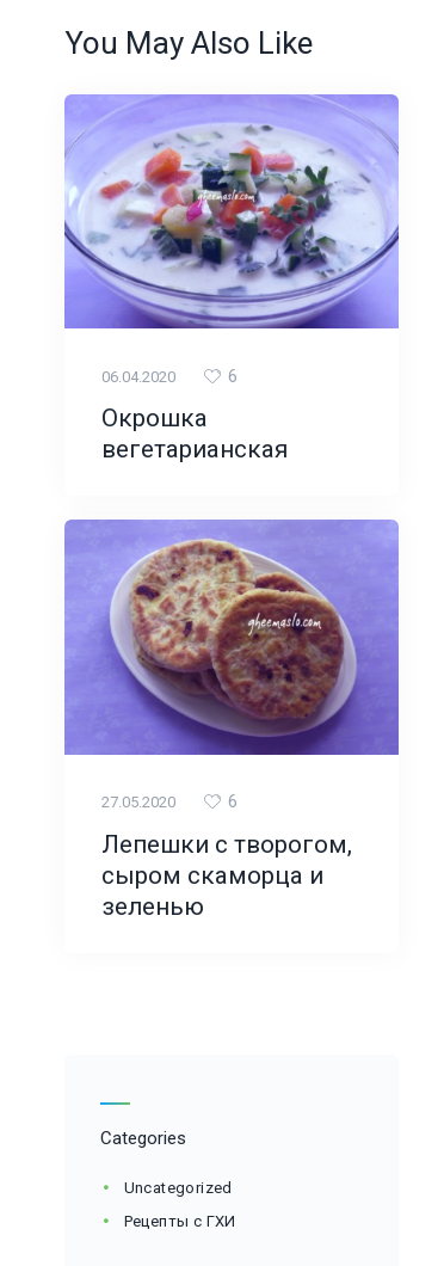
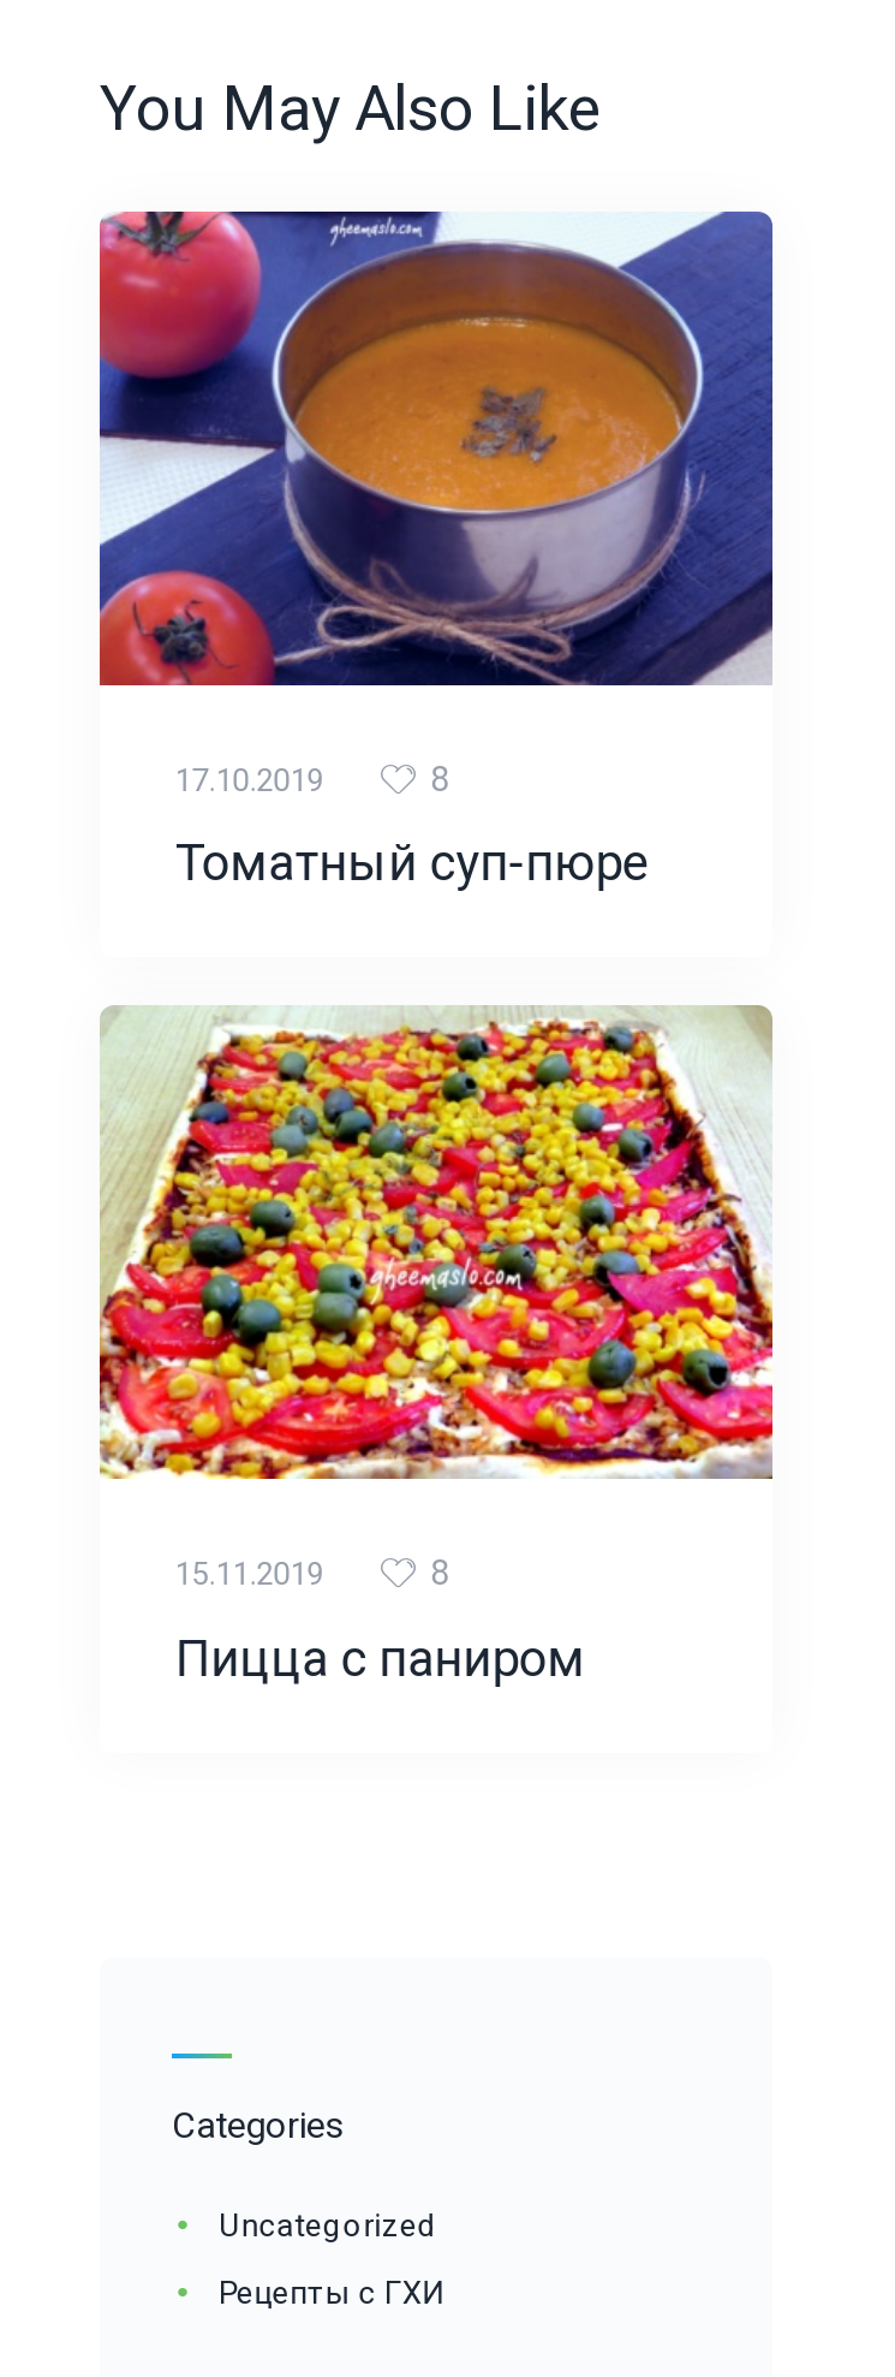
[63,93,399,385] [image] | 06.04.2020 | 6 -> [97,209,775,798] [image] | 17.10.2019 | 8
[102,404,288,464] Окрошка | вегетарианская -> [175,835,648,892] Томатный суп-пюре
[63,518,400,811] [image] | 27.05.2020 | 6 -> [97,1003,775,1592] [image] | 15.11.2019 | 8
[102,829,352,920] Лепешки с творогом, | сыром скаморца и | зеленью -> [175,1629,586,1687] Пицца с паниром

